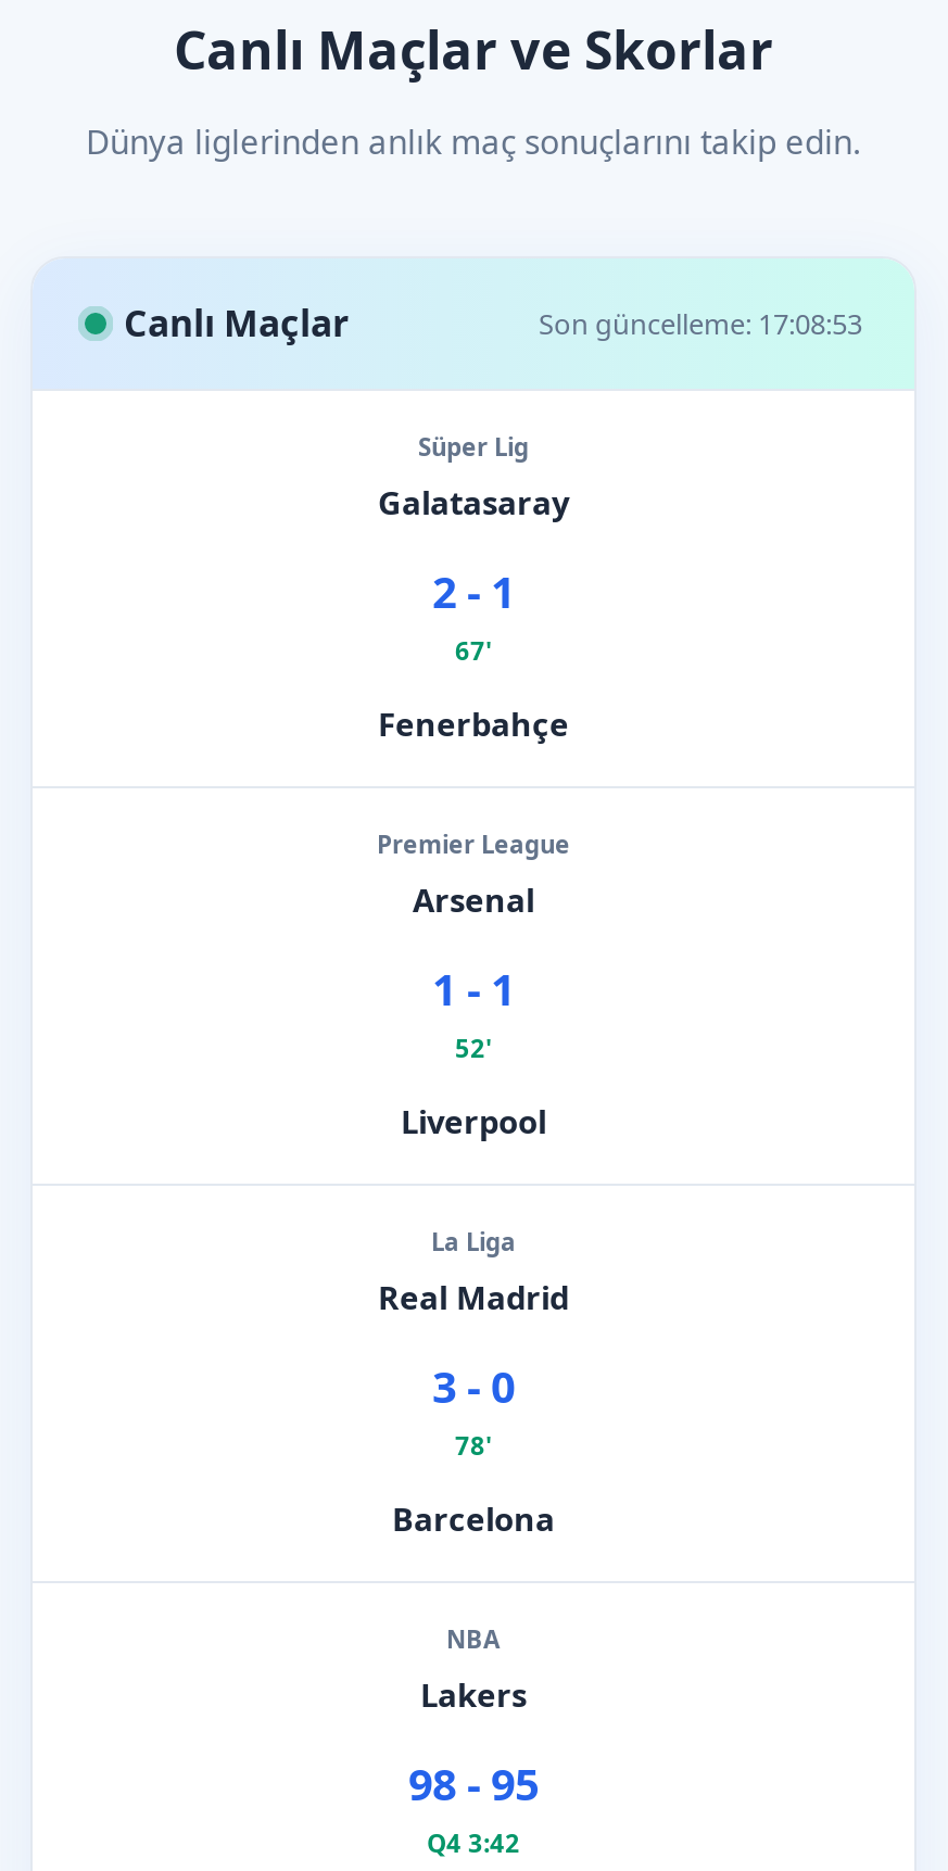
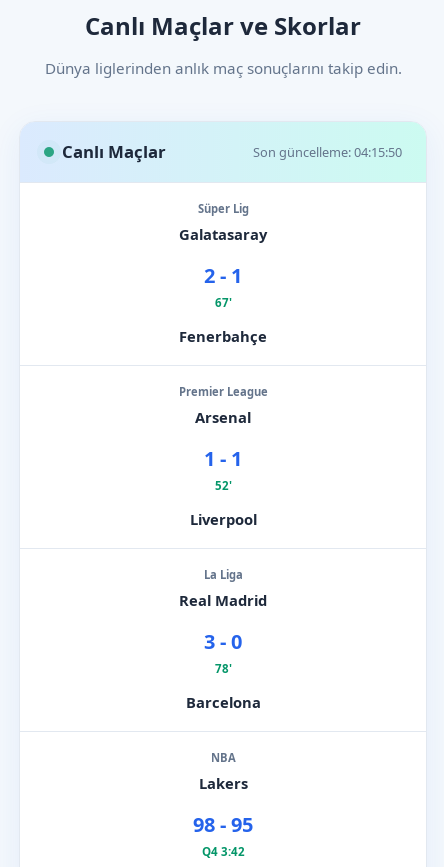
[539,303,862,342] Son güncelleme: 17:08:53 -> [253,142,402,160] Son güncelleme: 04:15:50

